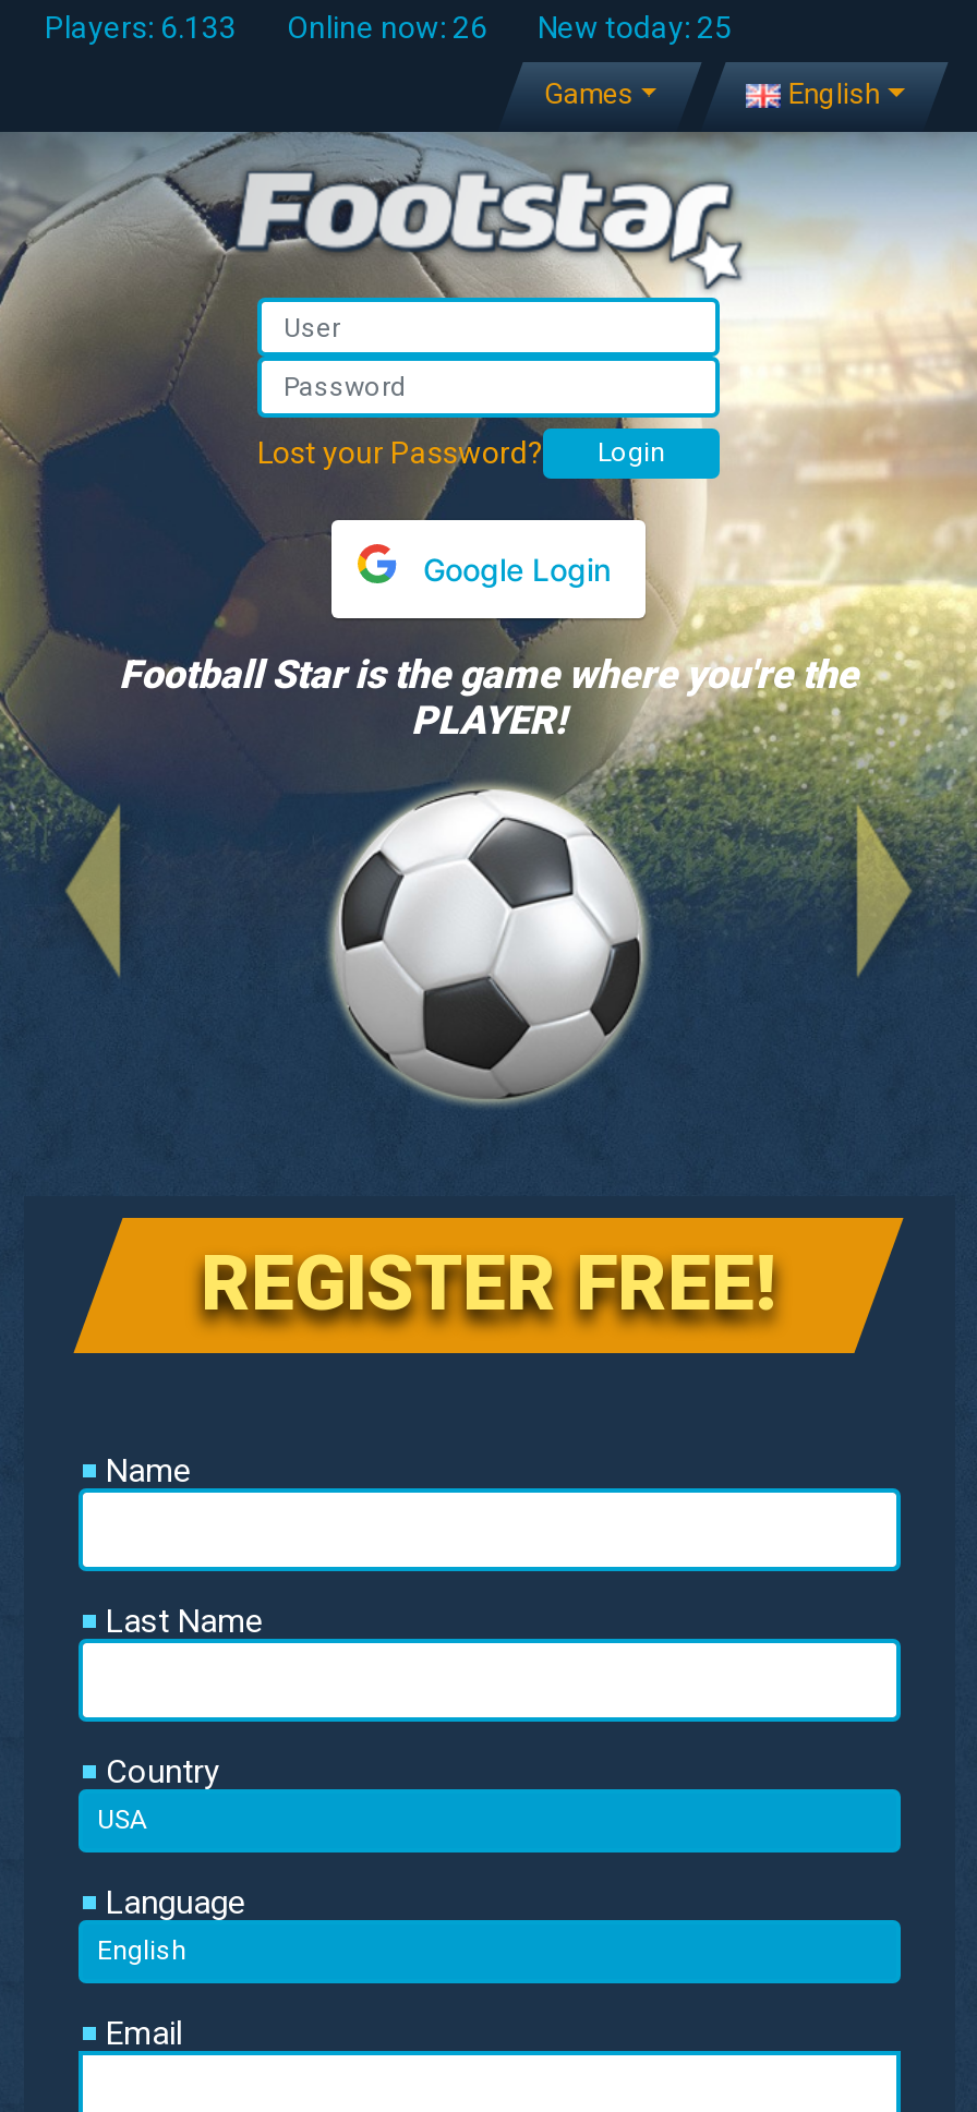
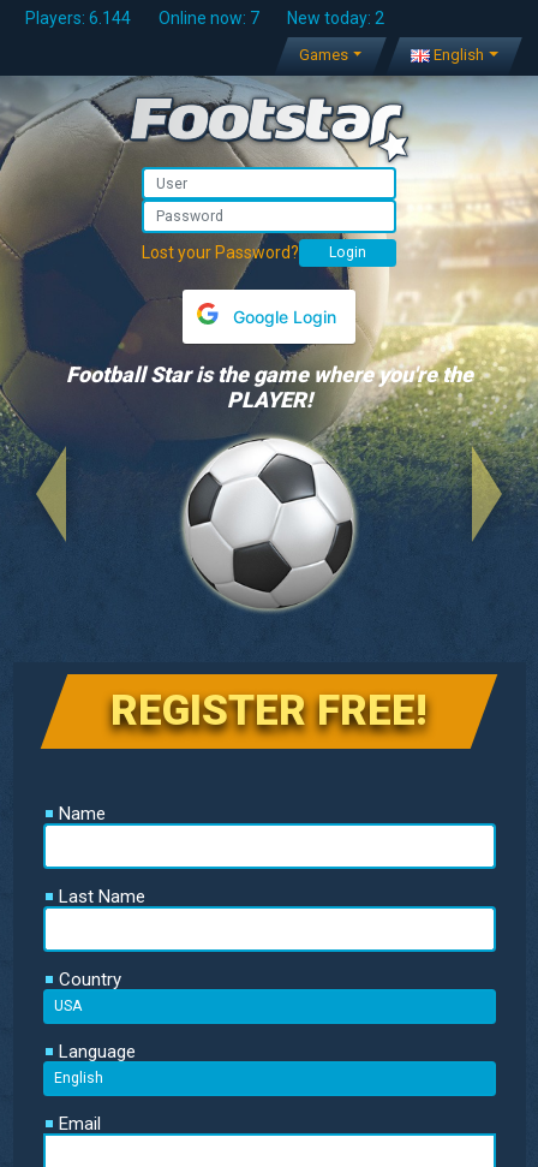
[45,10,237,45] Players: 6.133 -> [25,8,130,28] Players: 6.144
[287,10,487,45] Online now: 26 -> [158,8,259,28] Online now: 7
[538,10,732,45] New today: 25 -> [286,8,384,28] New today: 2

